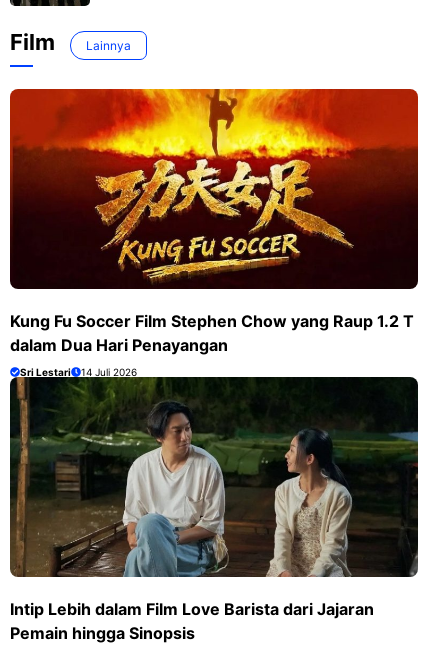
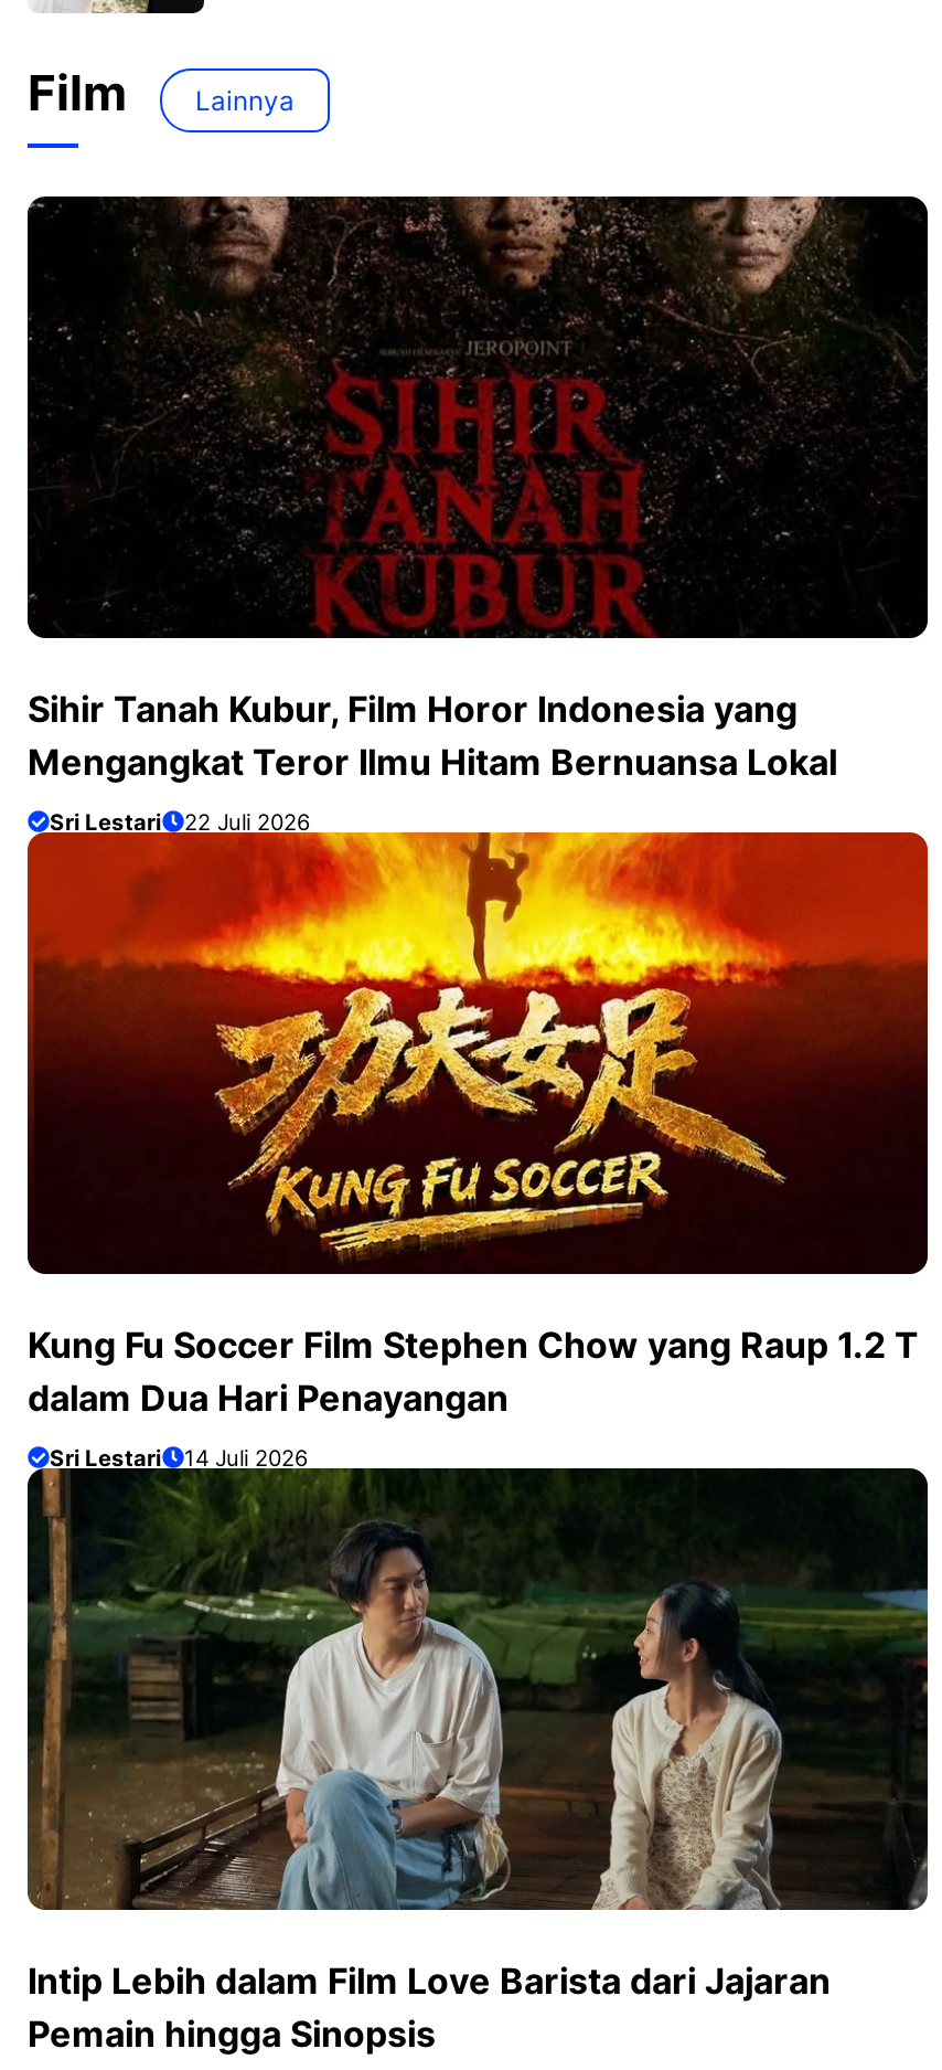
none -> [28,194,930,835] [image] | Sihir Tanah Kubur, Film Horor Indonesia yang | Mengangkat Teror Ilmu Hitam Bernuansa Lokal | Sri Lestari | 22 Juli 2026

